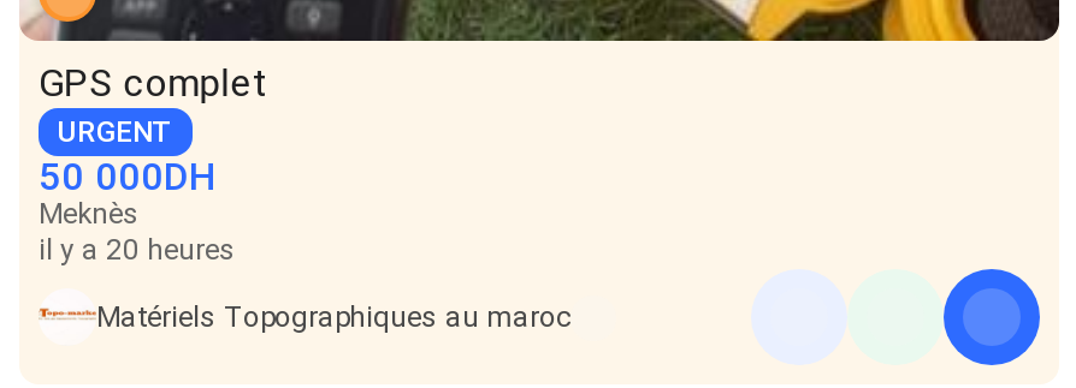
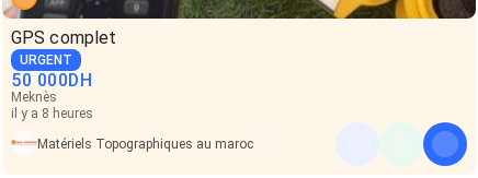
[39,233,236,267] il y a 20 heures -> [11,106,93,121] il y a 8 heures

